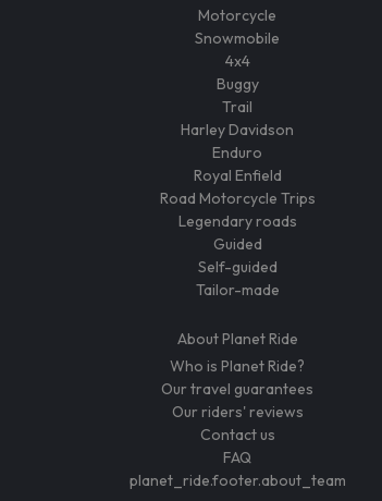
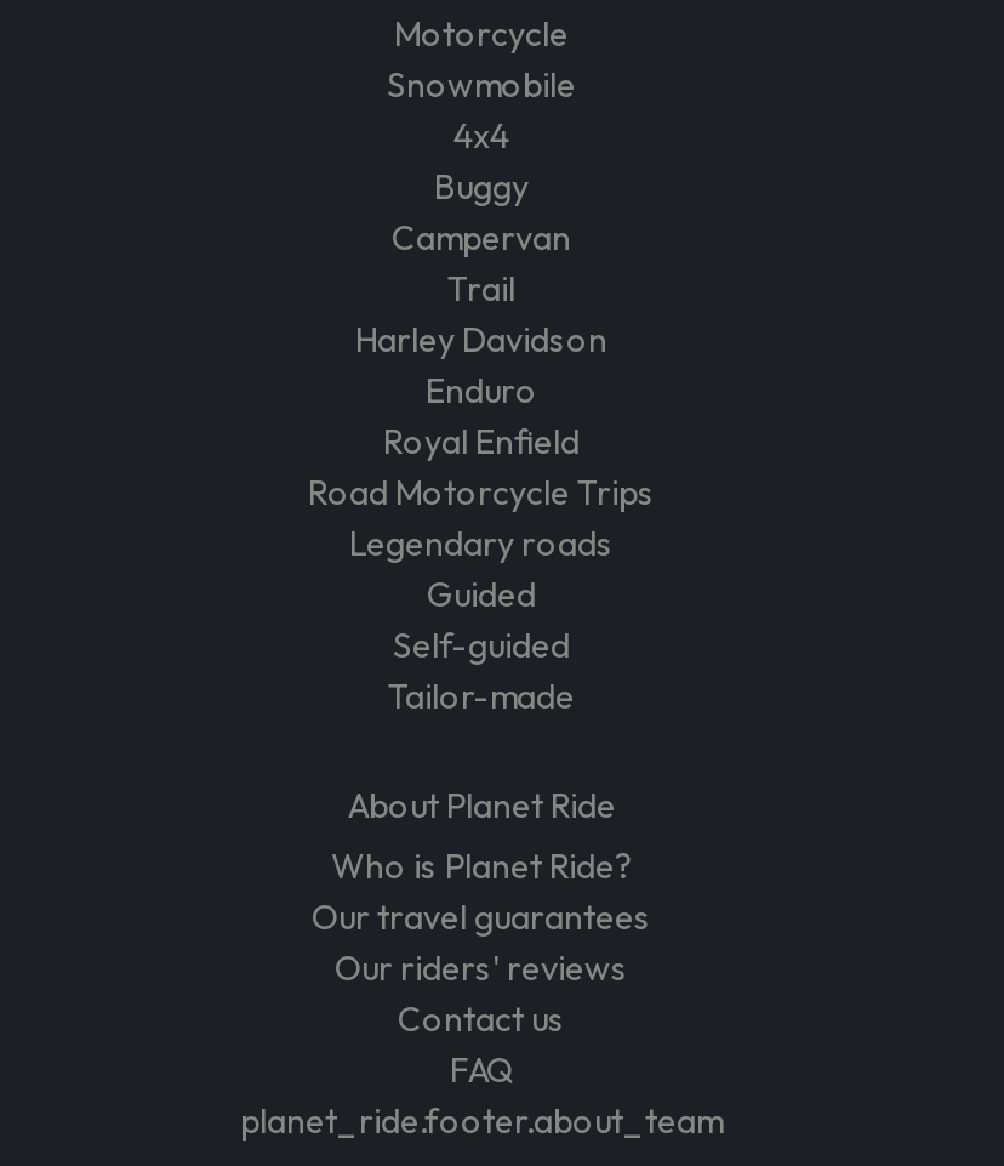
none -> [392,216,571,260] Campervan

